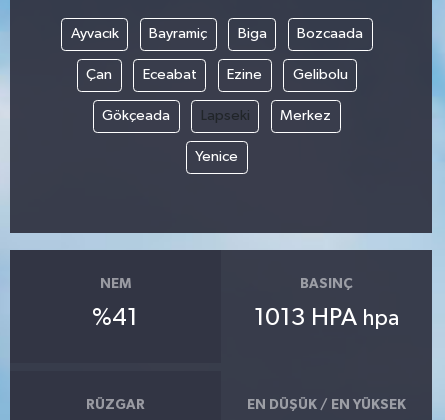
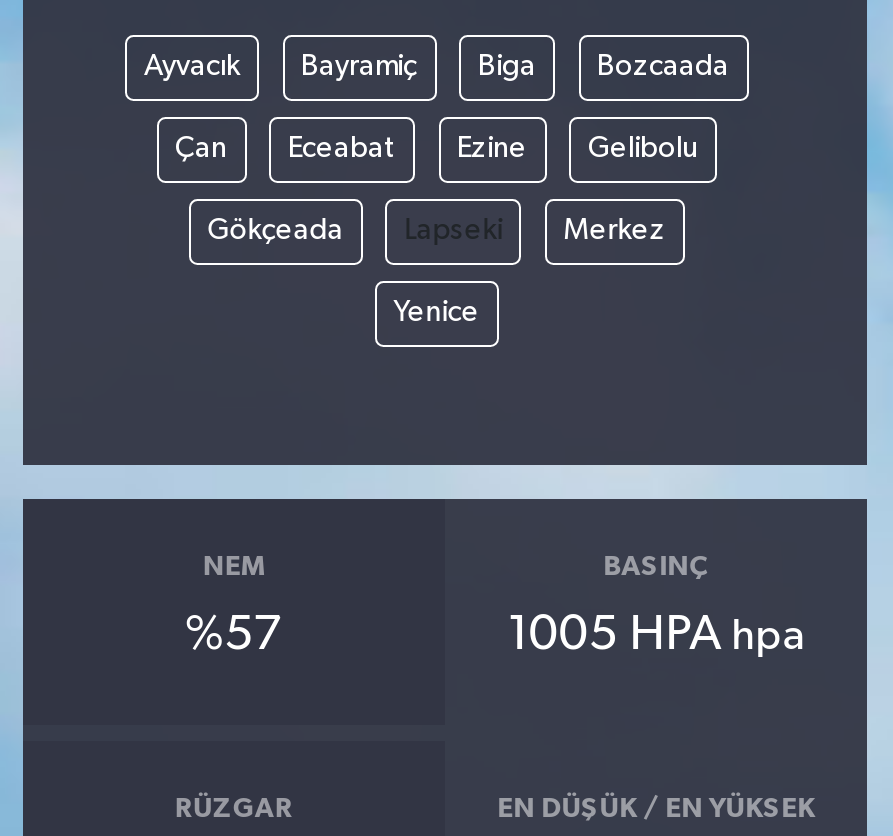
[92,306,138,330] %41 -> [185,611,283,659] %57
[254,306,399,330] 1013 HPA hpa -> [507,611,805,659] 1005 HPA hpa

